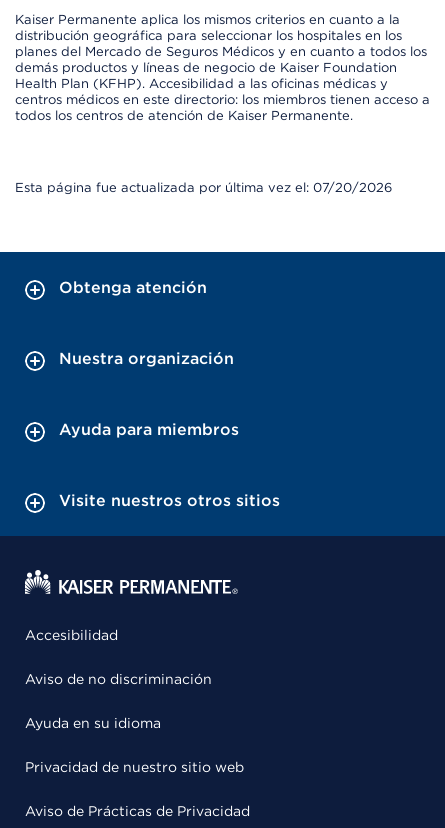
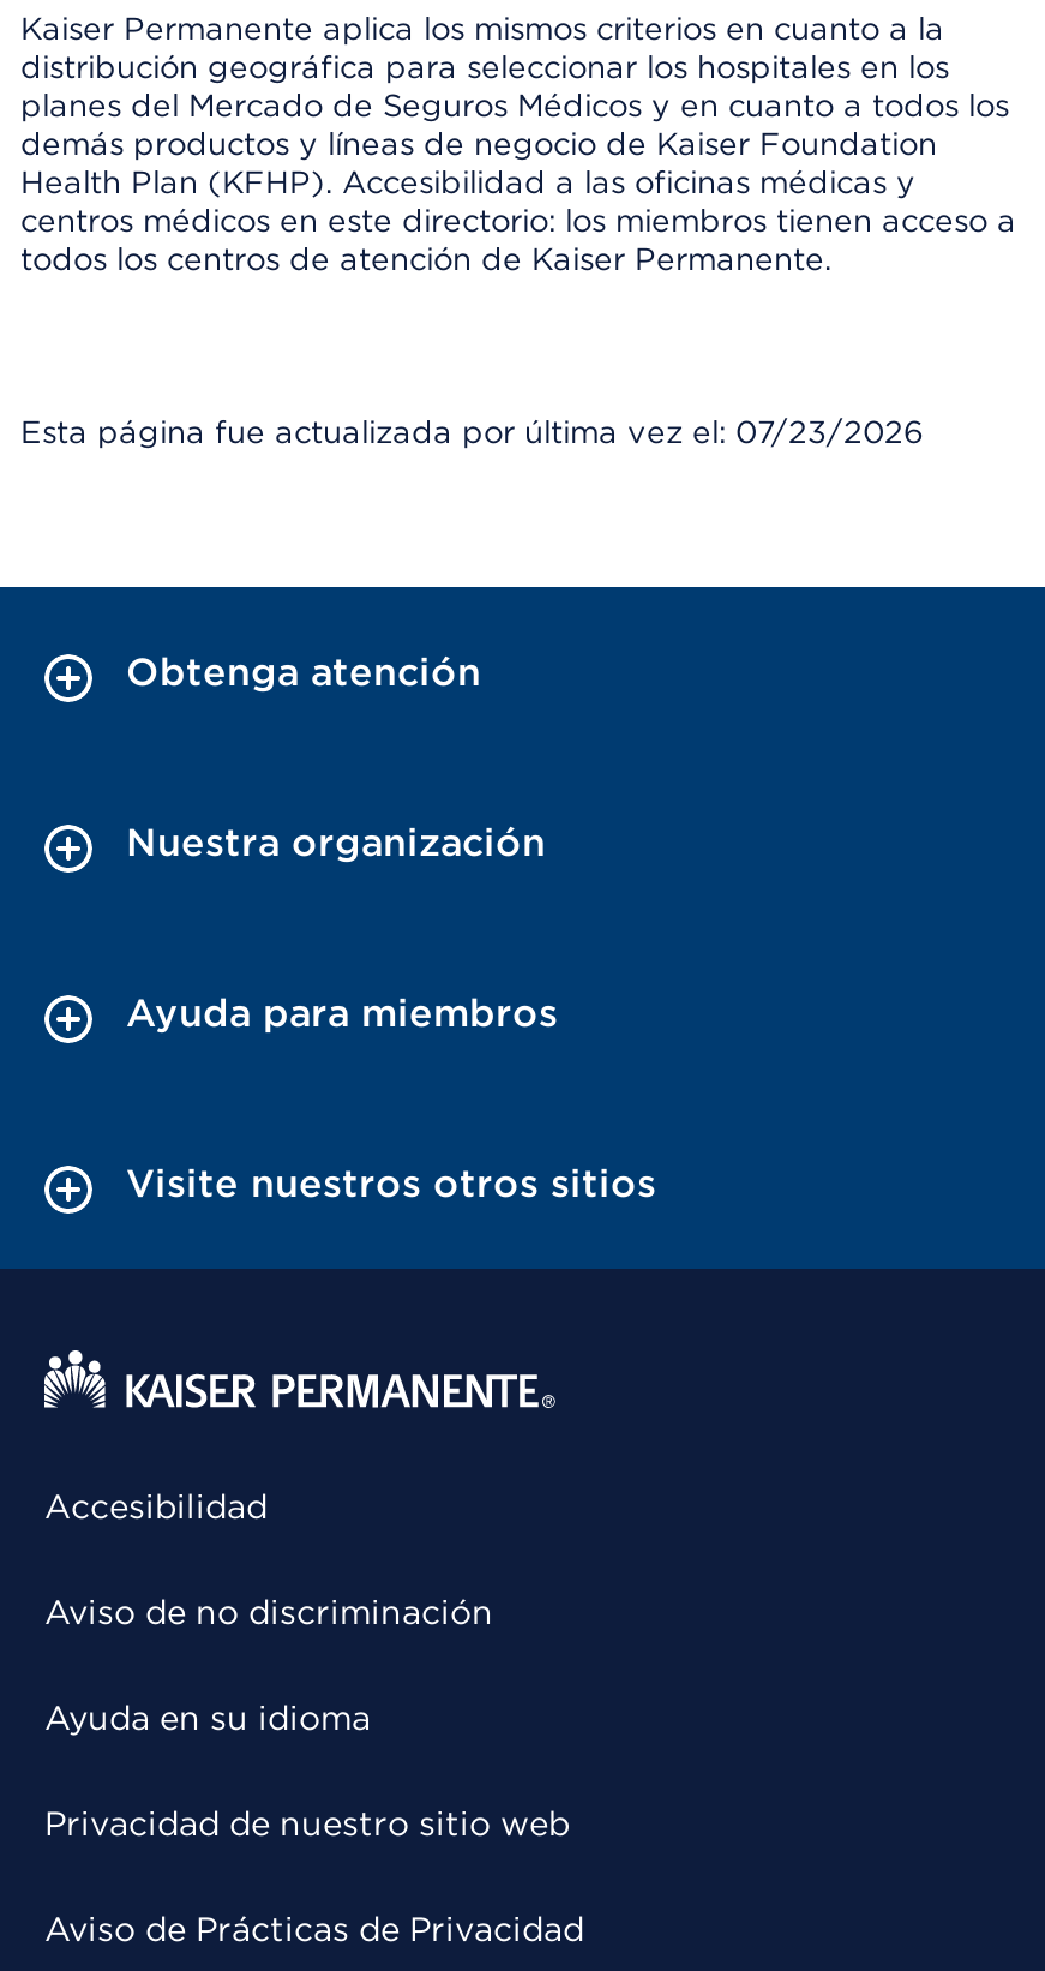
[15,180,392,195] Esta página fue actualizada por última vez el: 07/20/2026 -> [20,414,923,450] Esta página fue actualizada por última vez el: 07/23/2026

